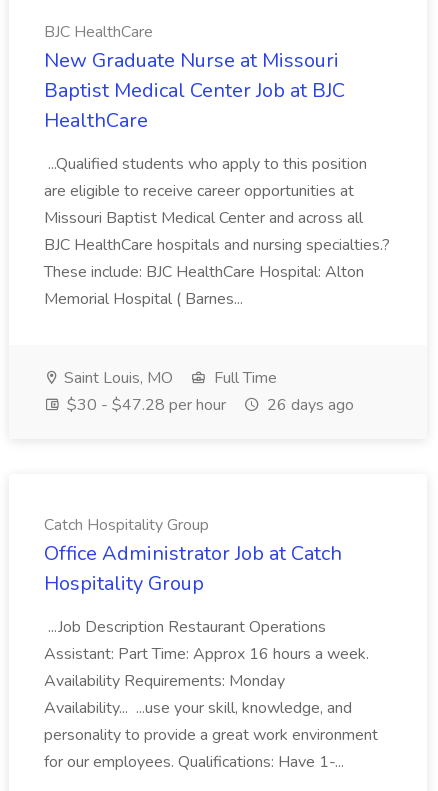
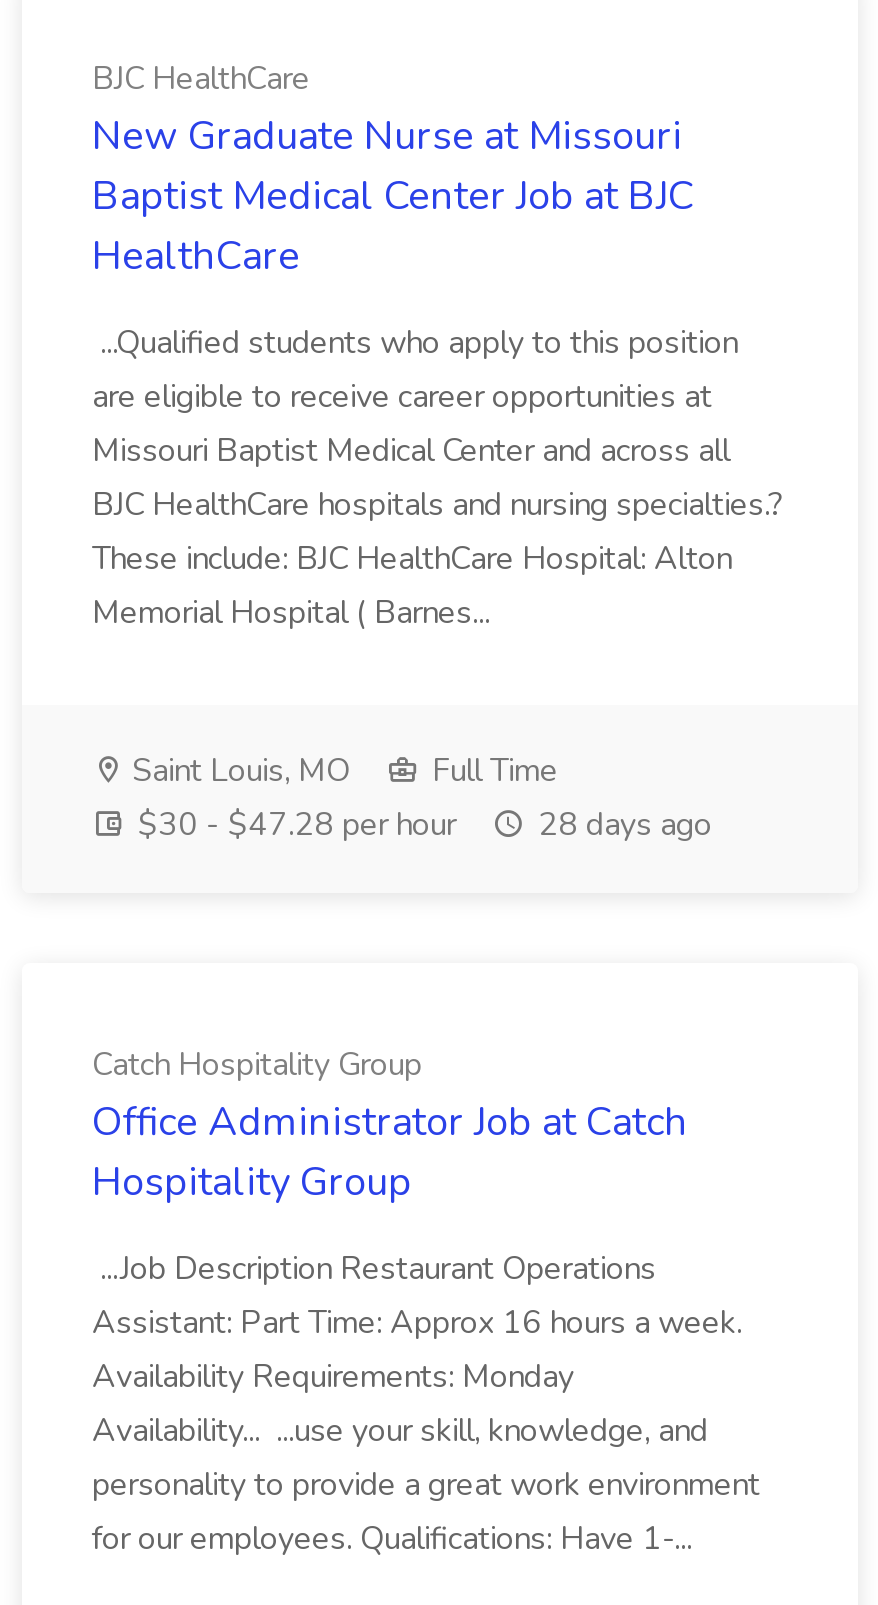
[63,394,354,416] $30 - $47.28 per hour 26 days ago -> [130,803,712,847] $30 - $47.28 per hour 28 days ago

